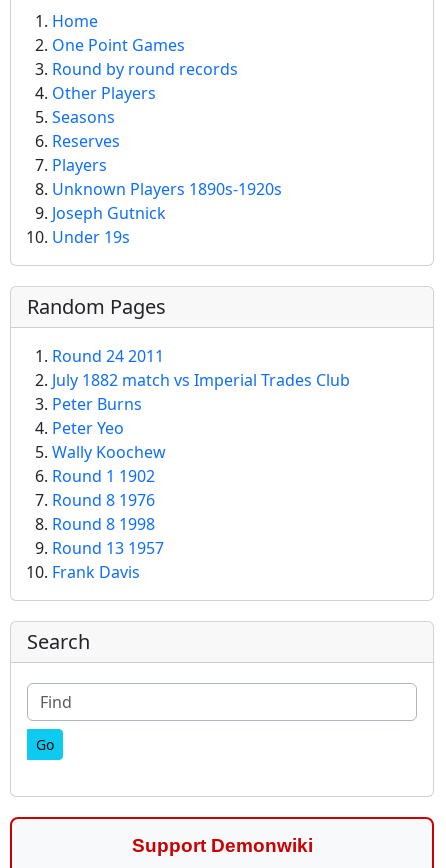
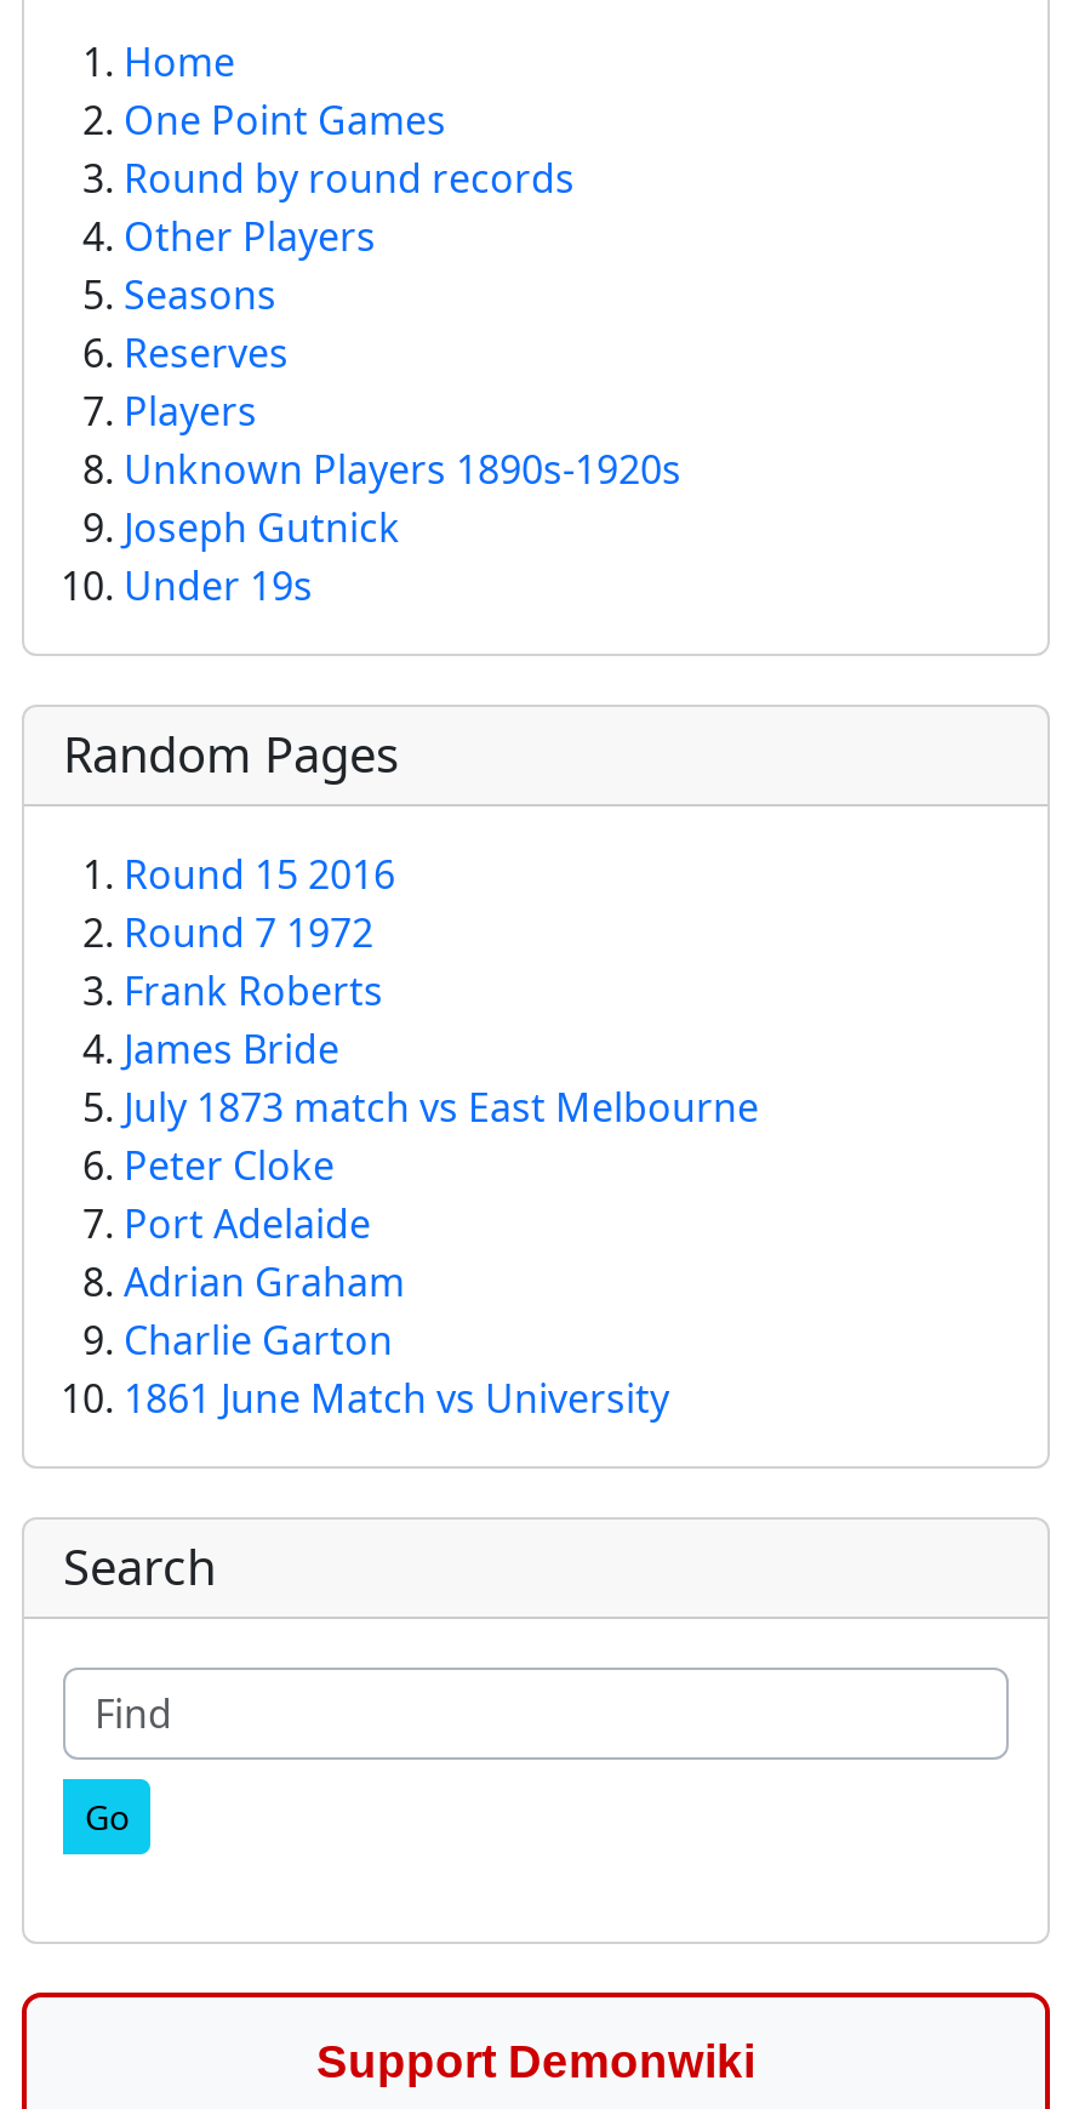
[52,345,350,583] Round 24 2011 | July 1882 match vs Imperial Trades Club | Peter Burns | Peter Yeo | Wally Koochew | Round 1 1902 | Round 8 1976 | Round 8 1998 | Round 13 1957 | Frank Davis -> [124,849,759,1426] Round 15 2016 | Round 7 1972 | Frank Roberts | James Bride | July 1873 match vs East Melbourne | Peter Cloke | Port Adelaide | Adrian Graham | Charlie Garton | 1861 June Match vs University

